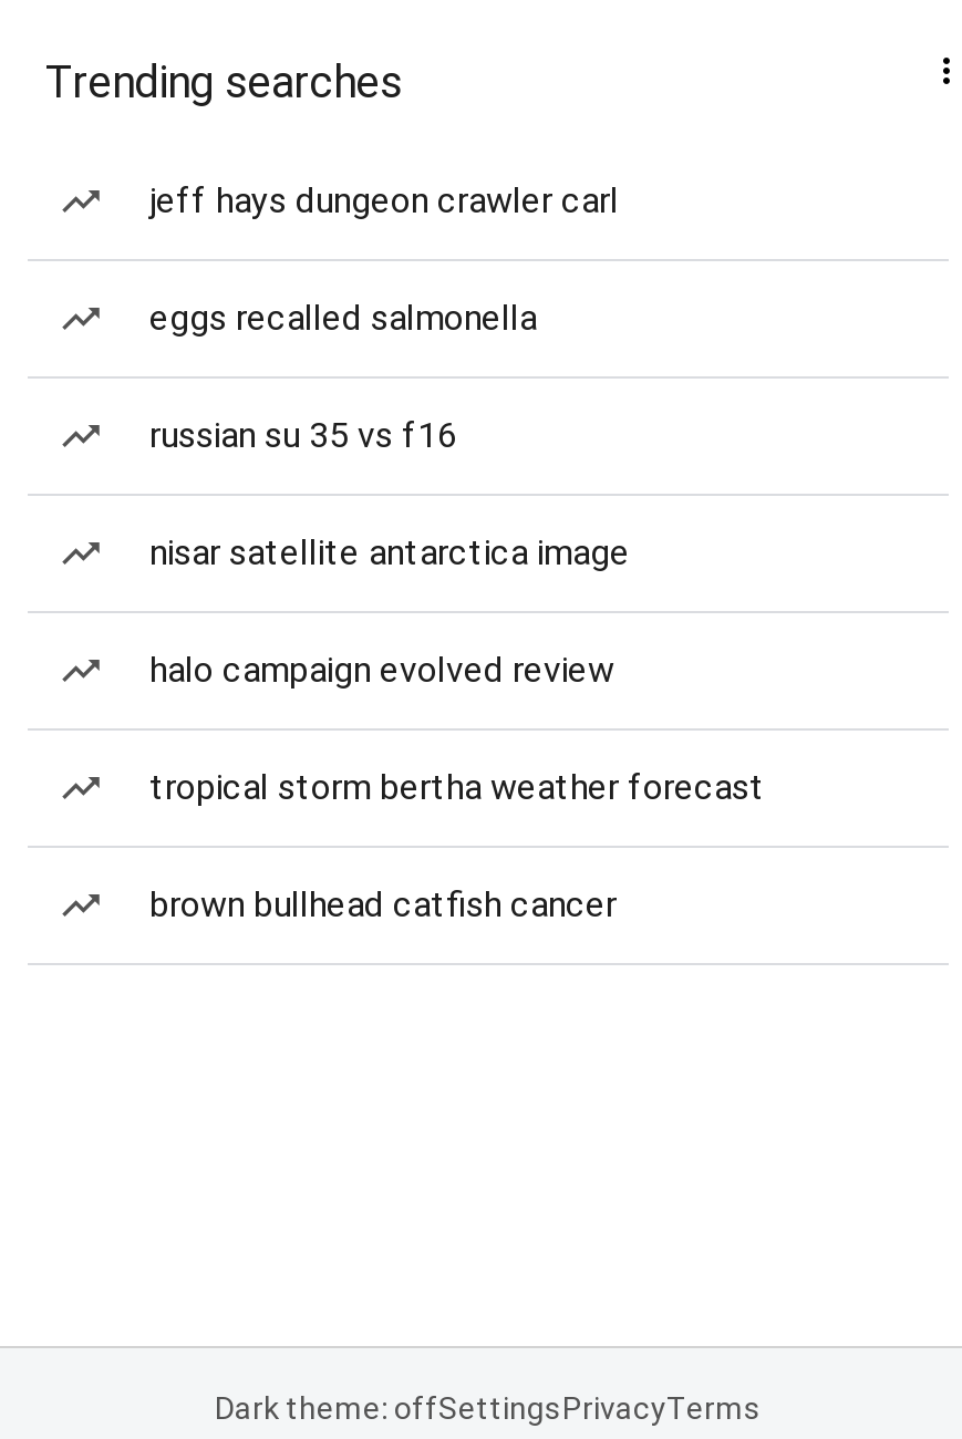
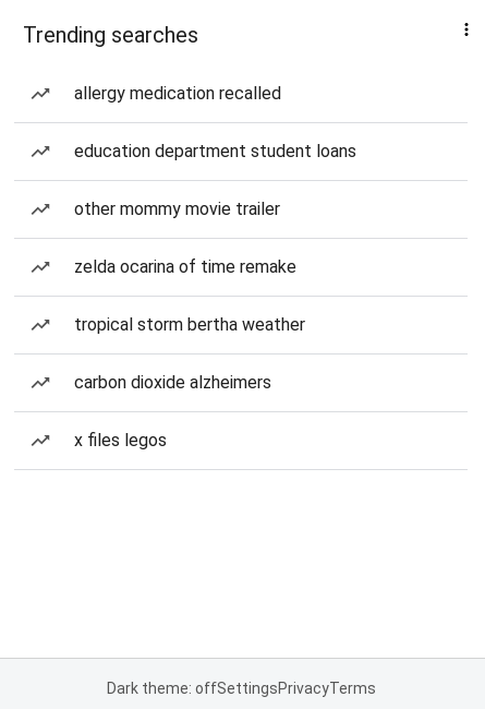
[149,179,619,221] jeff hays dungeon crawler carl -> [74,83,281,104] allergy medication recalled
[149,297,537,339] eggs recalled salmonella -> [74,141,356,161] education department student loans
[149,414,457,456] russian su 35 vs f16 -> [74,199,280,219] other mommy movie trailer
[149,531,630,573] nisar satellite antarctica image -> [74,256,296,277] zelda ocarina of time remake
[149,649,614,691] halo campaign evolved review -> [74,314,305,335] tropical storm bertha weather
[149,766,765,808] tropical storm bertha weather forecast -> [74,372,271,393] carbon dioxide alzheimers
[149,883,617,925] brown bullhead catfish cancer -> [74,430,167,450] x files legos

